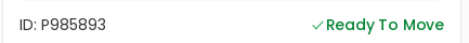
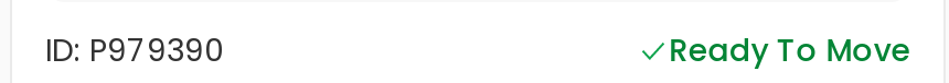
[19,14,106,35] ID: P985893 -> [45,28,224,72] ID: P979390

